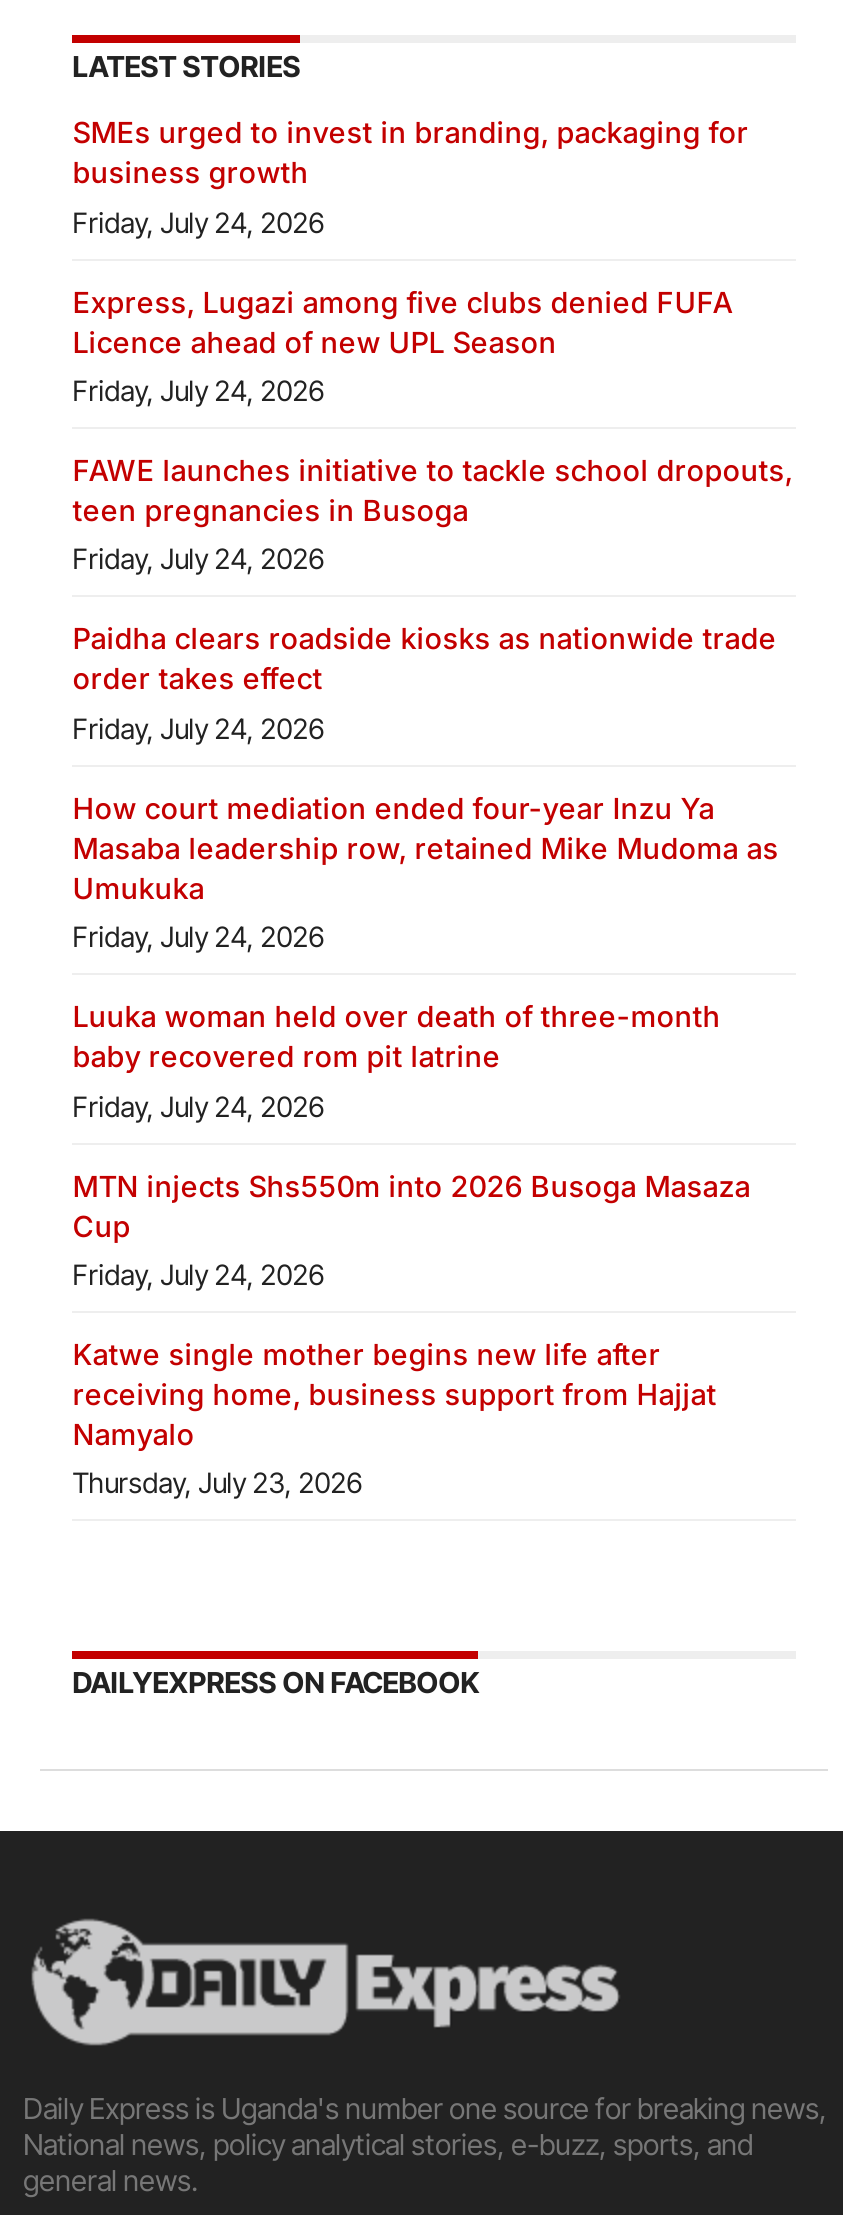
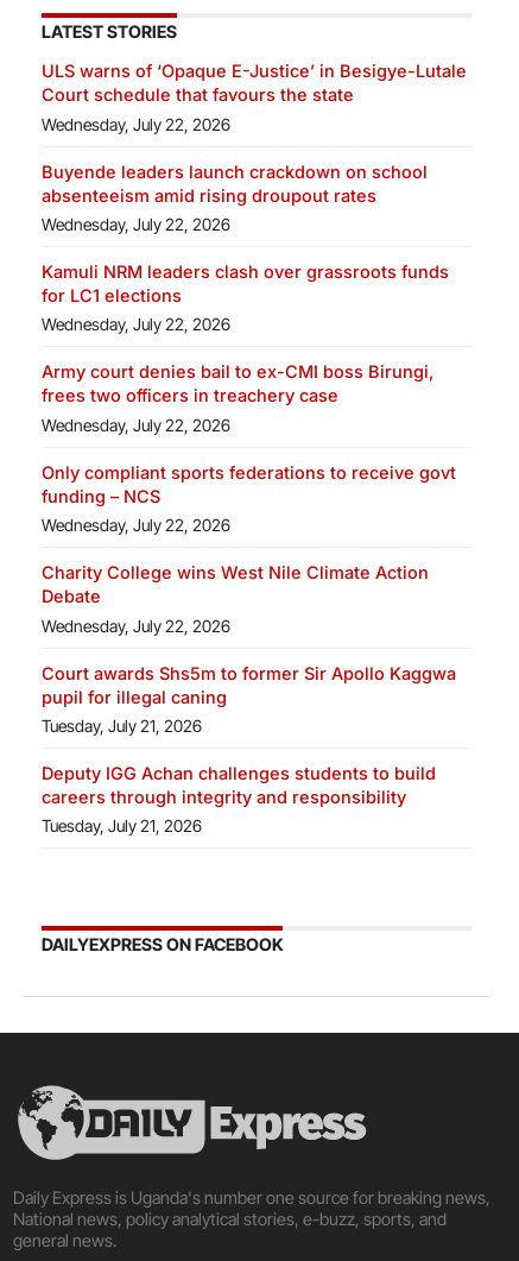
[73,116,749,238] SMEs urged to invest in branding, packaging for | business growth | Friday, July 24, 2026 -> [42,61,467,134] ULS warns of ‘Opaque E-Justice’ in Besigye-Lutale | Court schedule that favours the state | Wednesday, July 22, 2026
[73,284,733,407] Express, Lugazi among five clubs denied FUFA | Licence ahead of new UPL Season | Friday, July 24, 2026 -> [42,161,428,234] Buyende leaders launch crackdown on school | absenteeism amid rising droupout rates | Wednesday, July 22, 2026
[73,453,793,576] FAWE launches initiative to tackle school dropouts, | teen pregnancies in Busoga | Friday, July 24, 2026 -> [42,262,449,335] Kamuli NRM leaders clash over grassroots funds | for LC1 elections | Wednesday, July 22, 2026
[73,622,777,745] Paidha clears roadside kiosks as nationwide trade | order takes effect | Friday, July 24, 2026 -> [42,362,434,435] Army court denies bail to ex-CMI boss Birungi, | frees two officers in treachery case | Wednesday, July 22, 2026
[73,791,779,953] How court mediation ended four-year Inzu Ya | Masaba leadership row, retained Mike Mudoma as | Umukuka | Friday, July 24, 2026 -> [42,462,456,535] Only compliant sports federations to receive govt | funding – NCS | Wednesday, July 22, 2026
[73,999,721,1122] Luuka woman held over death of three-month | baby recovered rom pit latrine | Friday, July 24, 2026 -> [42,562,429,635] Charity College wins West Nile Climate Action | Debate | Wednesday, July 22, 2026
[73,1168,751,1291] MTN injects Shs550m into 2026 Busoga Masaza | Cup | Friday, July 24, 2026 -> [42,663,456,736] Court awards Shs5m to former Sir Apollo Kaggwa | pupil for illegal caning | Tuesday, July 21, 2026
[73,1337,717,1500] Katwe single mother begins new life after | receiving home, business support from Hajjat | Namyalo | Thursday, July 23, 2026 -> [42,763,436,836] Deputy IGG Achan challenges students to build | careers through integrity and responsibility | Tuesday, July 21, 2026

